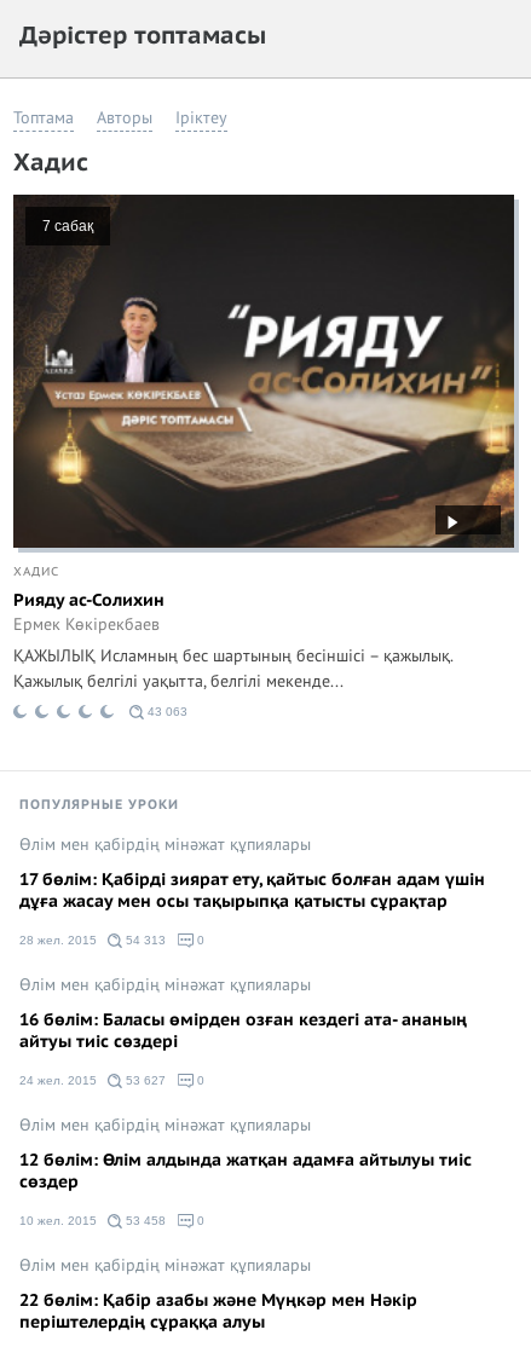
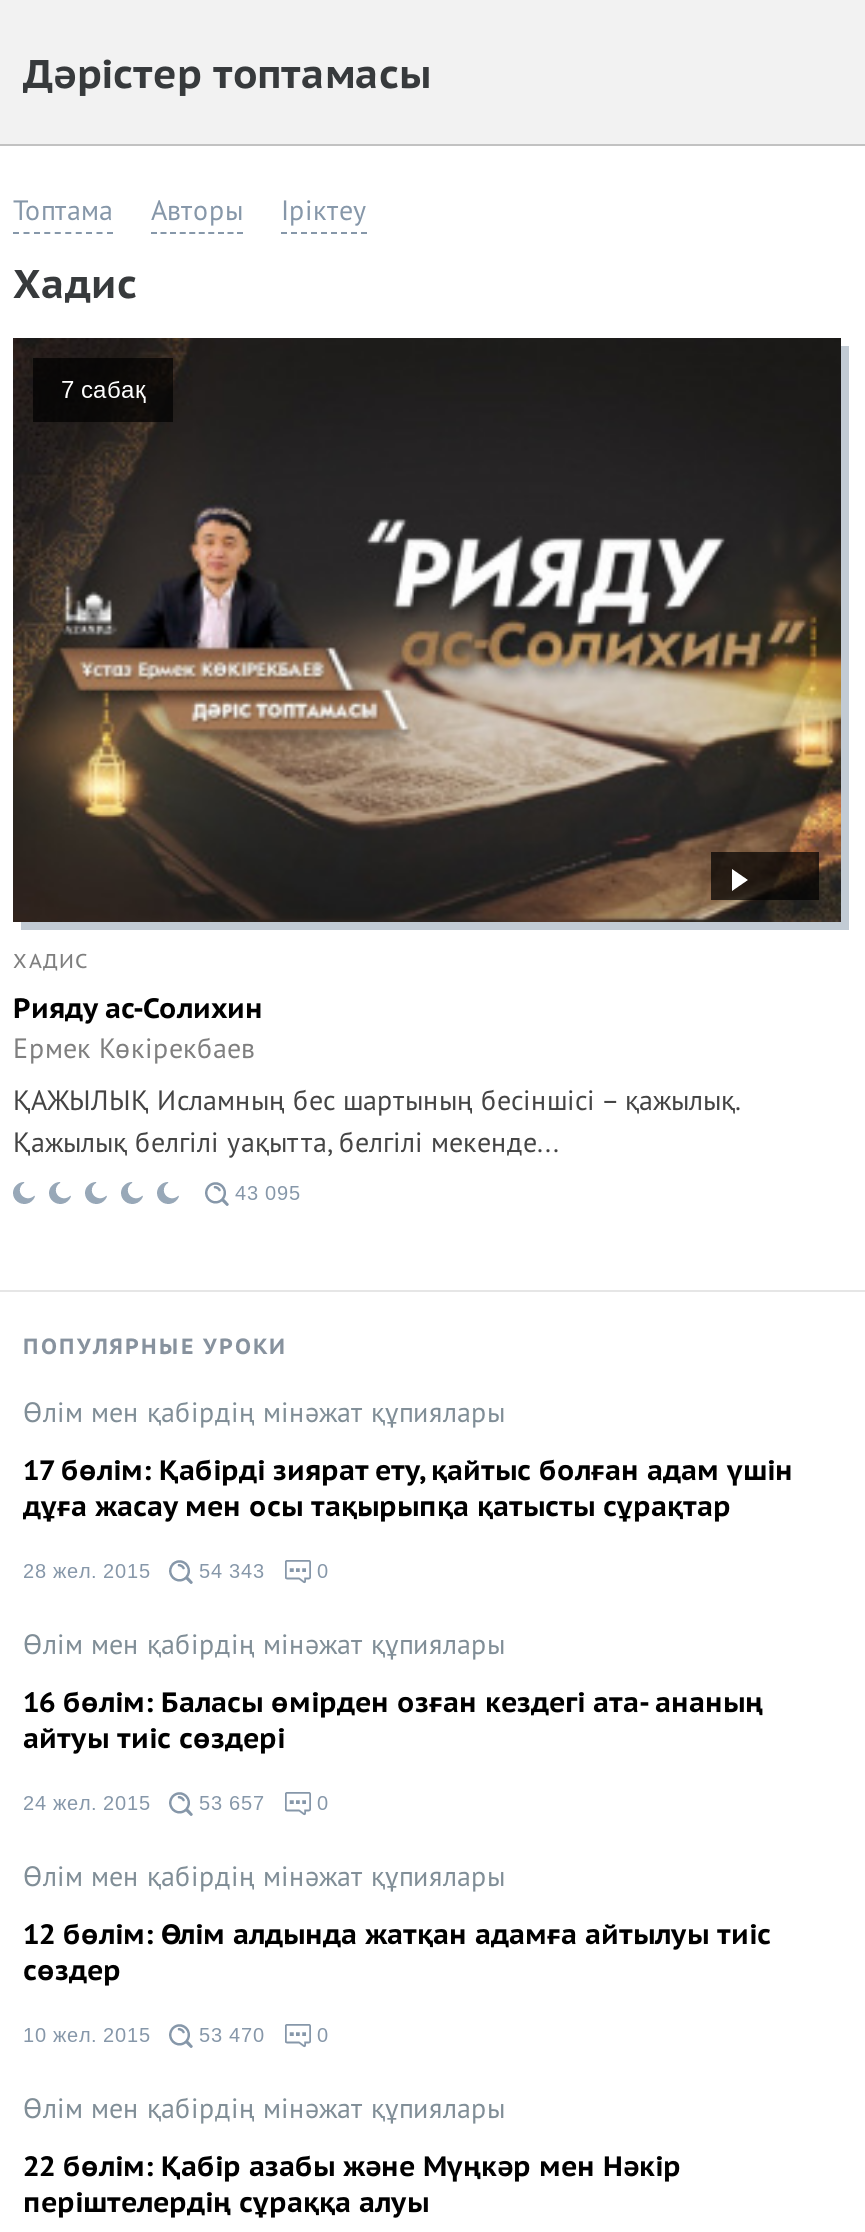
[144,705,187,719] 43 063 -> [229,1183,301,1205] 43 095
[19,934,166,947] 28 жел. 2015 54 313 -> [23,1561,265,1583] 28 жел. 2015 54 343
[19,1074,166,1087] 24 жел. 2015 53 627 -> [23,1793,265,1815] 24 жел. 2015 53 657
[19,1214,166,1228] 10 жел. 2015 53 458 -> [23,2025,265,2047] 10 жел. 2015 53 470

